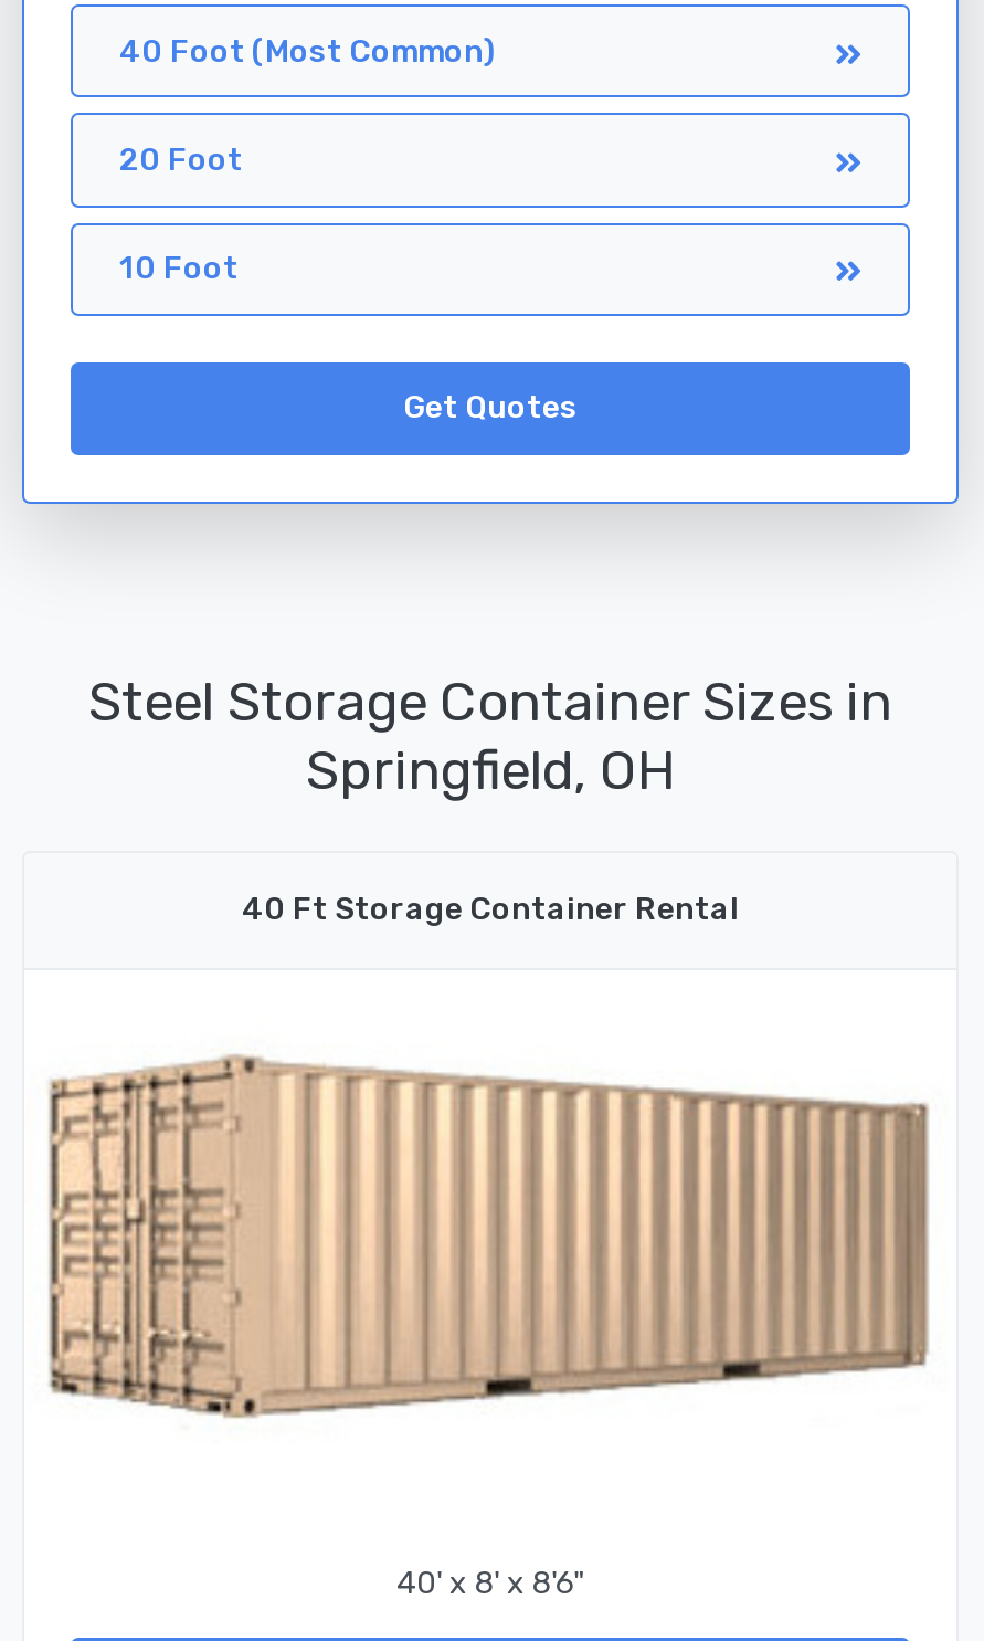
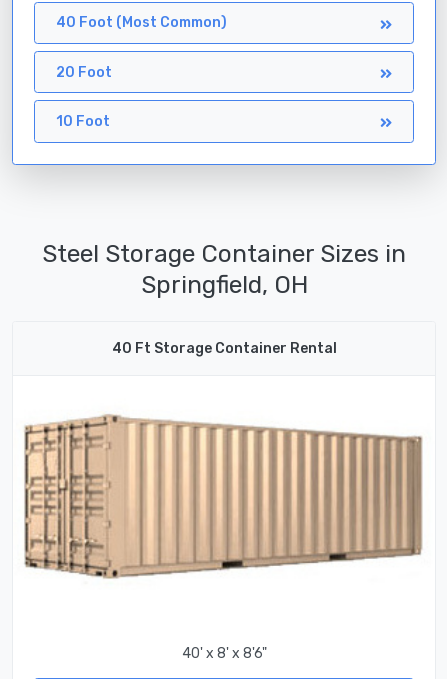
[403,389,578,427] Get Quotes -> none

